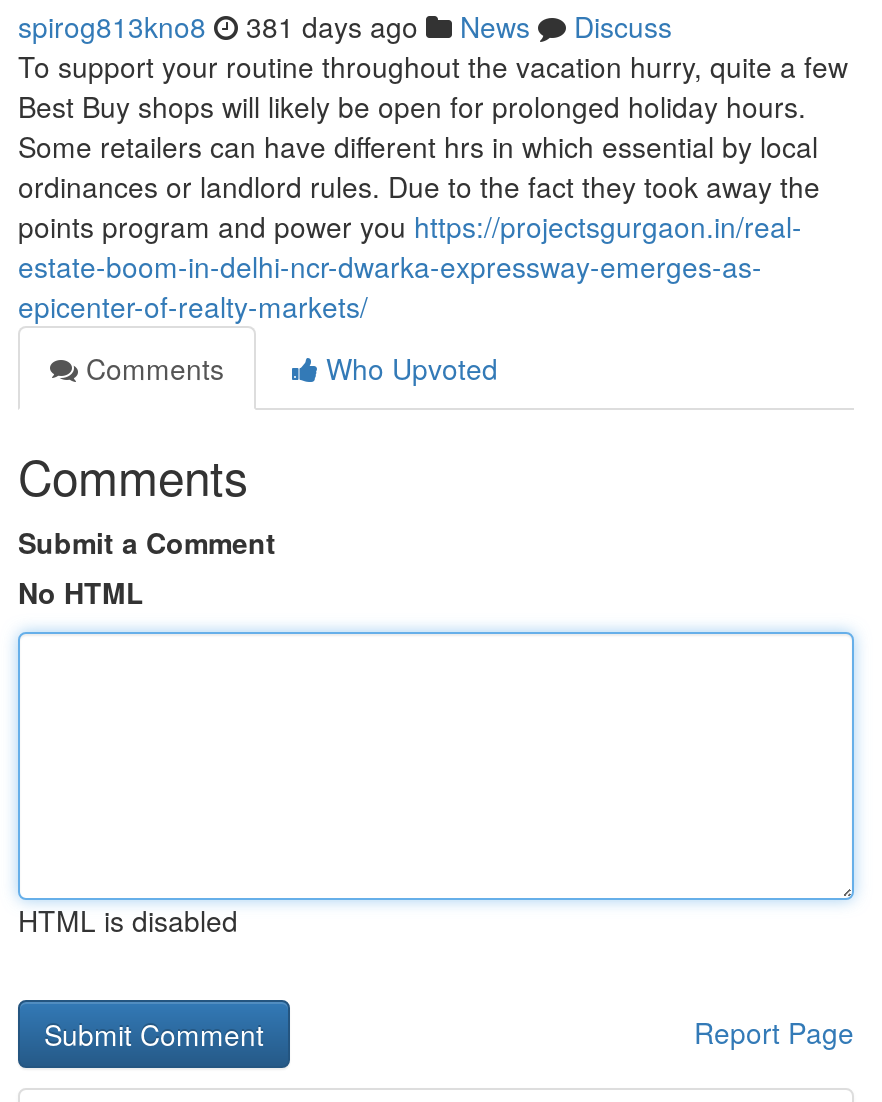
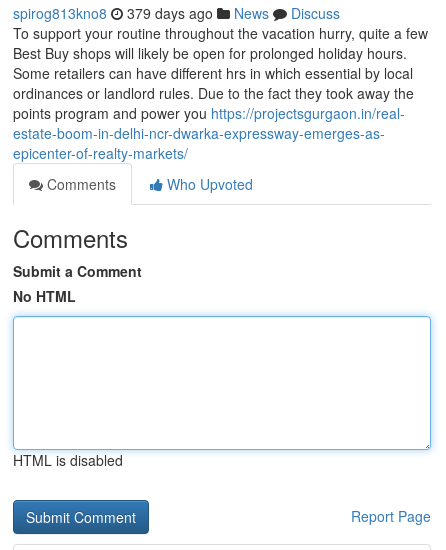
[18,6,672,46] spirog813kno8 381 days ago News Discuss -> [13,3,340,23] spirog813kno8 379 days ago News Discuss

